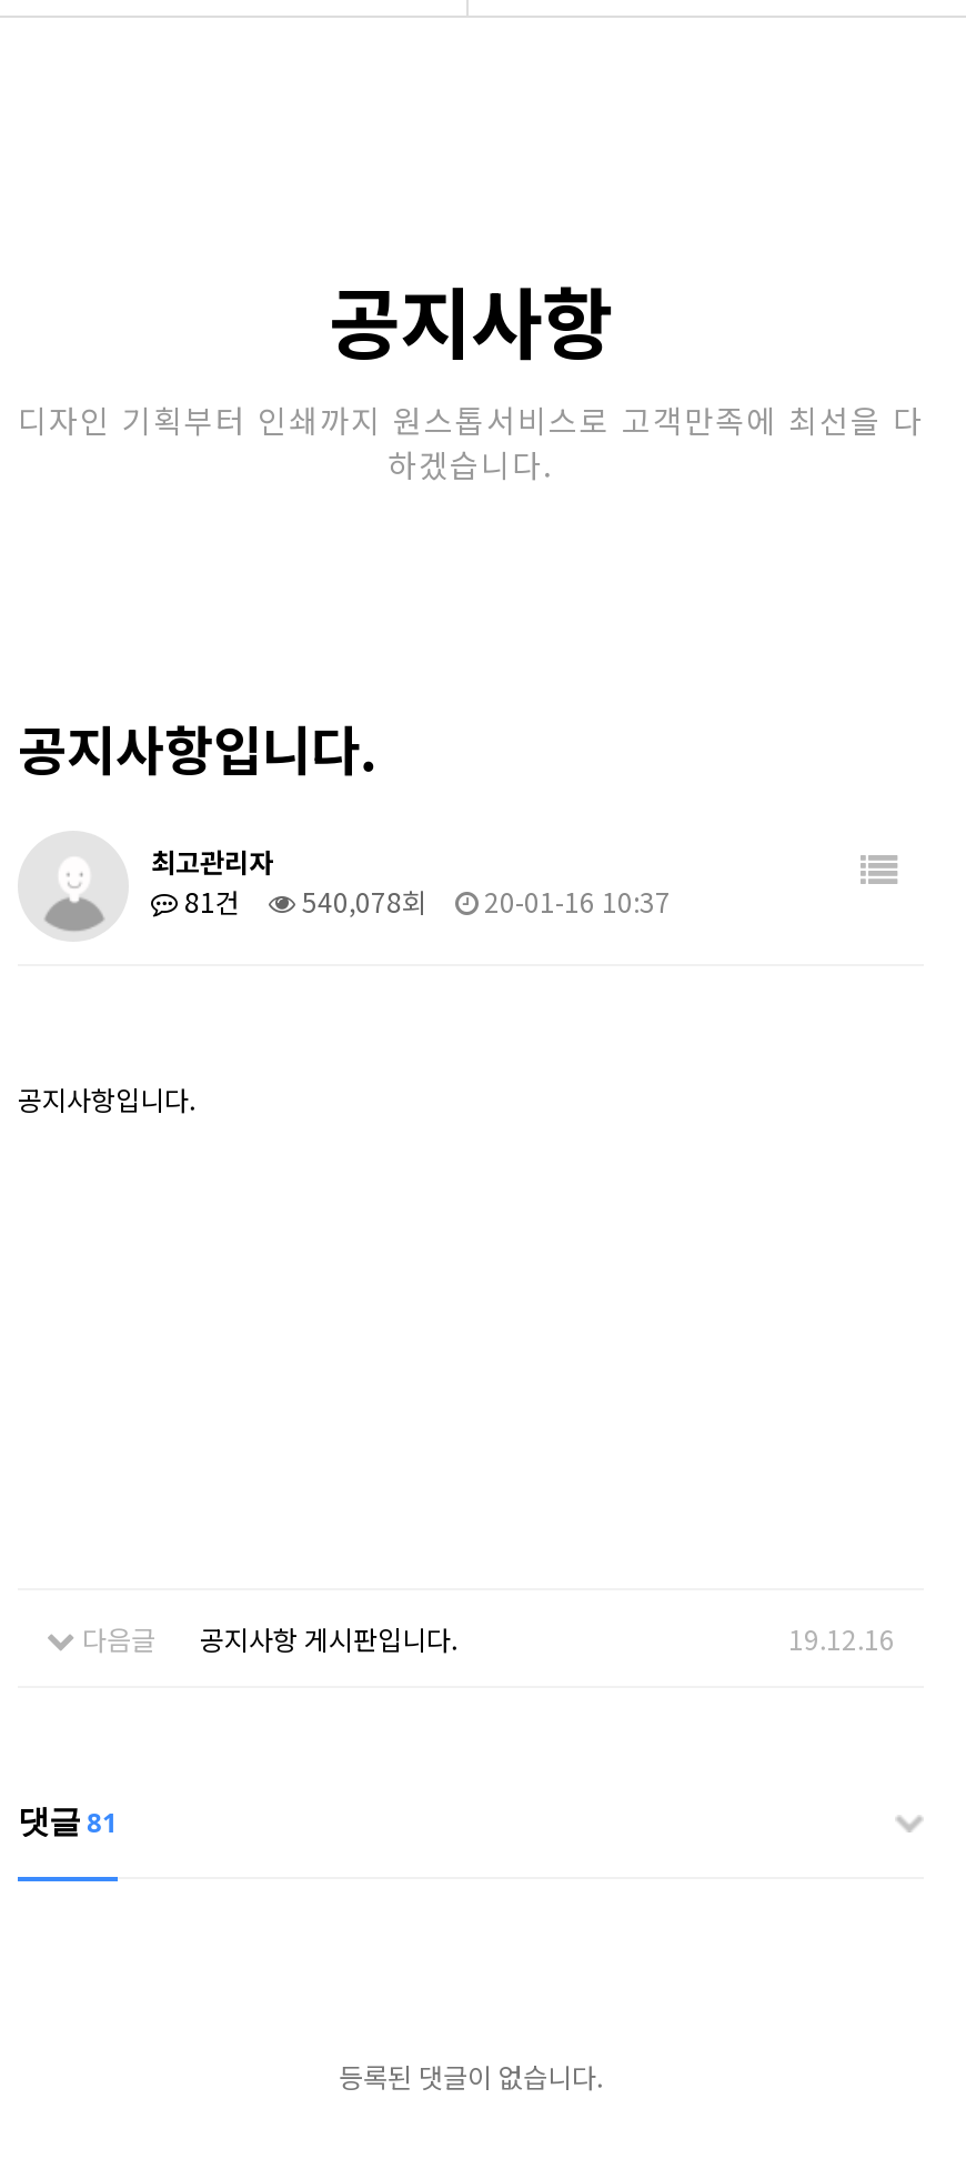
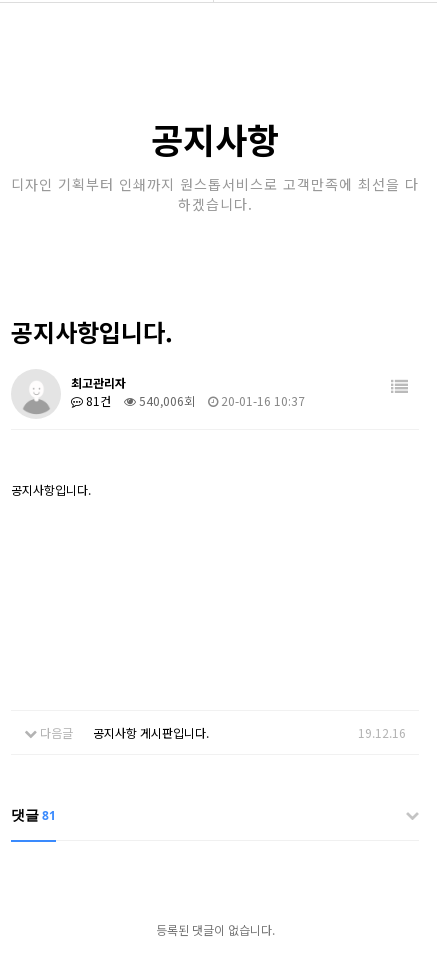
[178,882,671,920] 81건 540,078회 20-01-16 10:37 -> [83,392,305,409] 81건 540,006회 20-01-16 10:37

